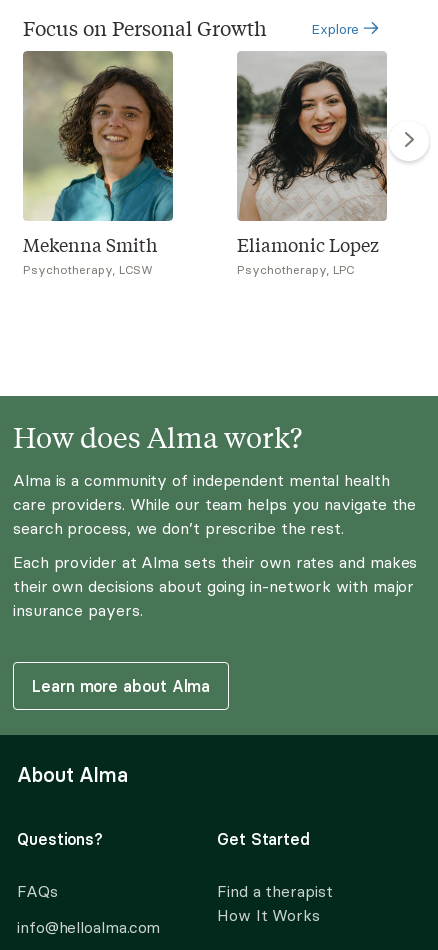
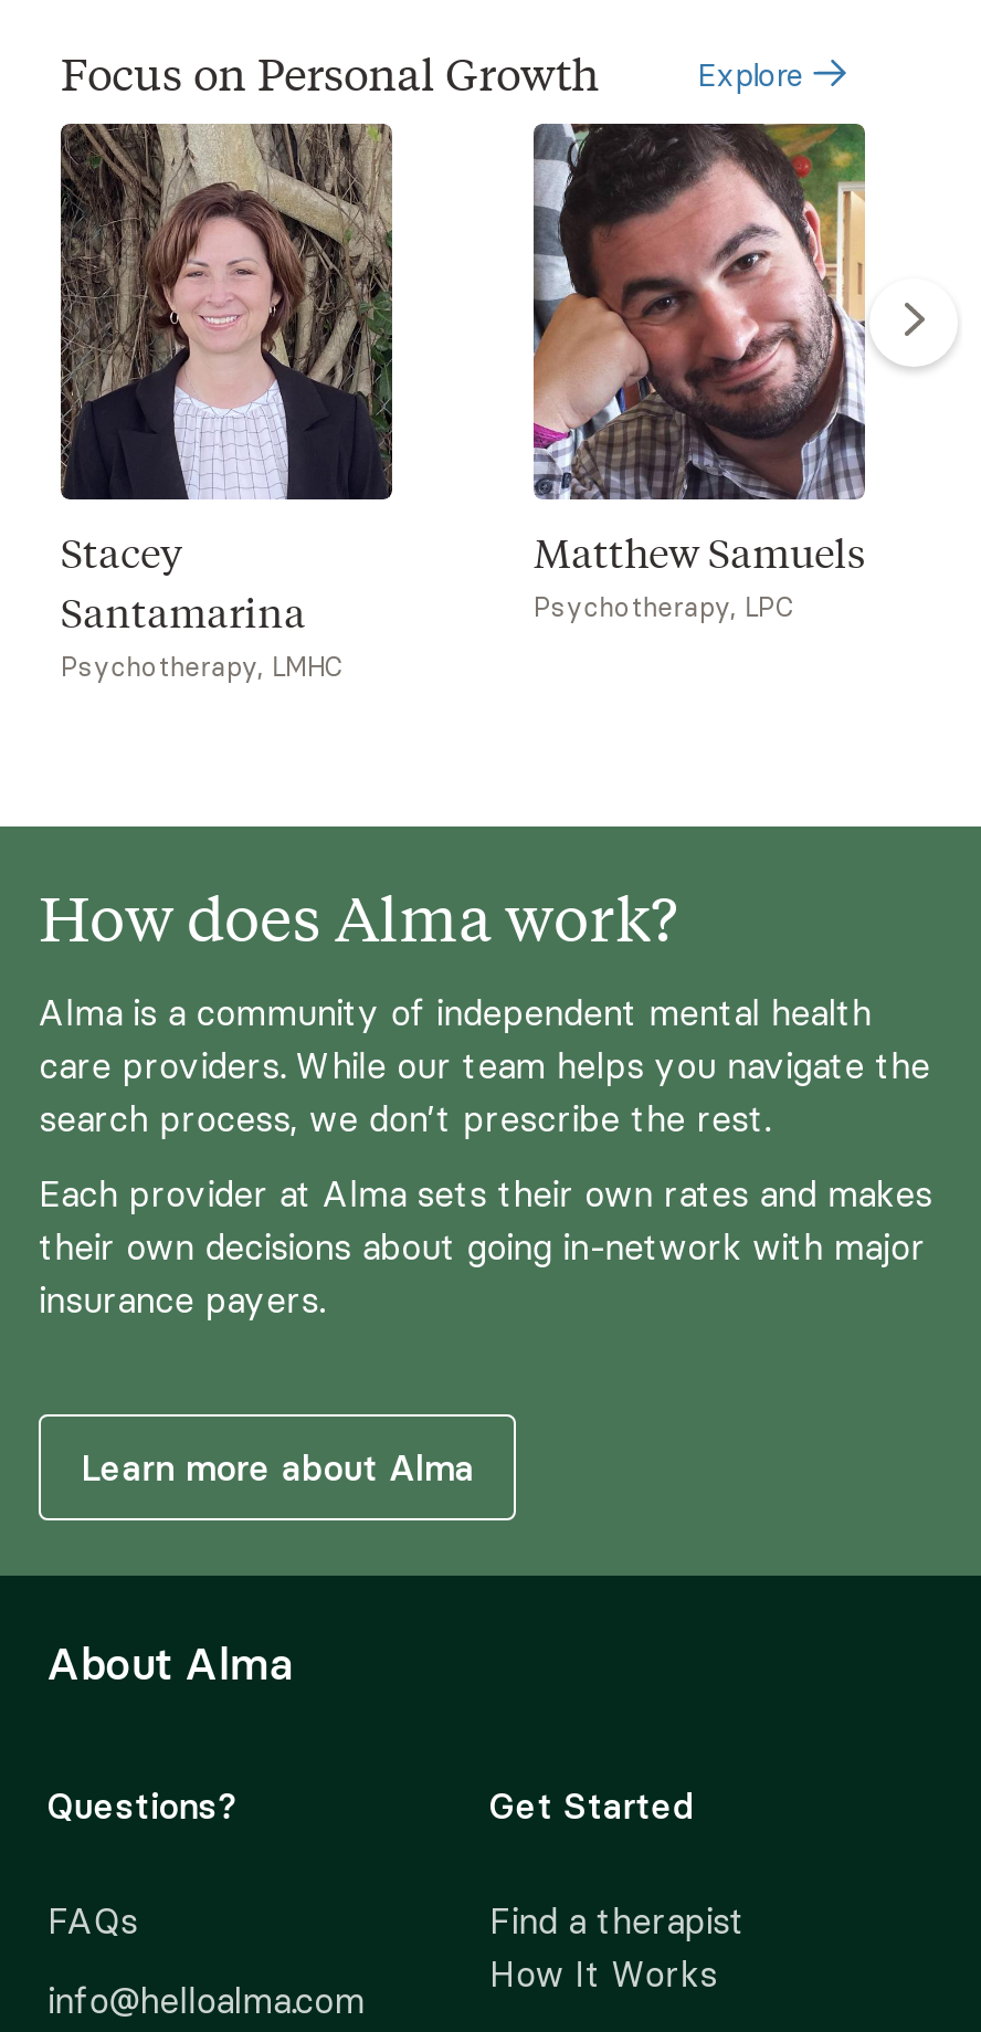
[23,51,174,277] [image] | Mekenna Smith | Psychotherapy, LCSW -> [59,124,394,683] [image] | Stacey | Santamarina | Psychotherapy, LMHC
[237,51,388,257] [image] | Eliamonic Lopez -> [534,122,865,579] [image] | Matthew Samuels

